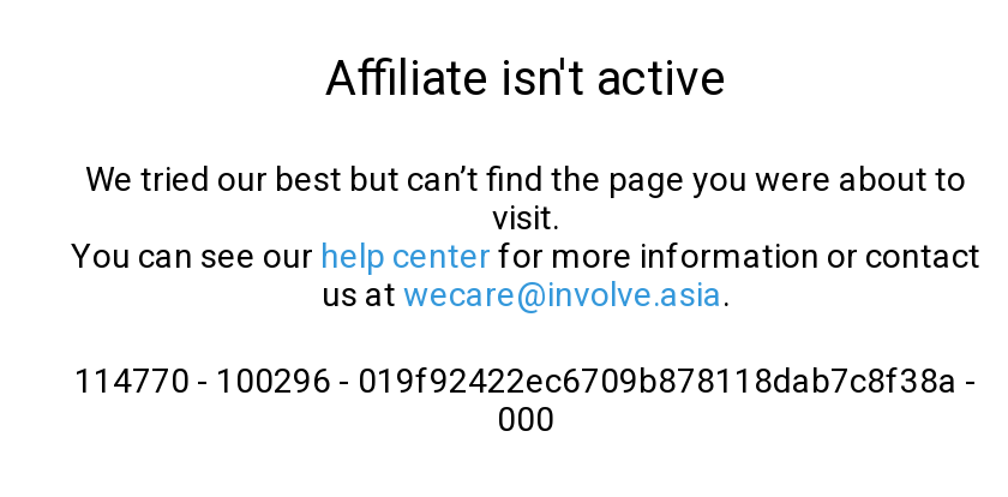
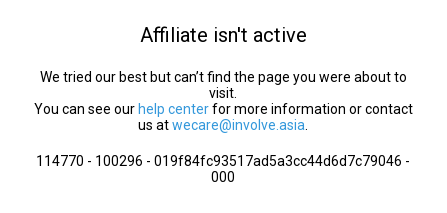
[74,361,977,400] 114770 - 100296 - 019f92422ec6709b878118dab7c8f38a - -> [36,153,410,169] 114770 - 100296 - 019f84fc93517ad5a3cc44d6d7c79046 -

